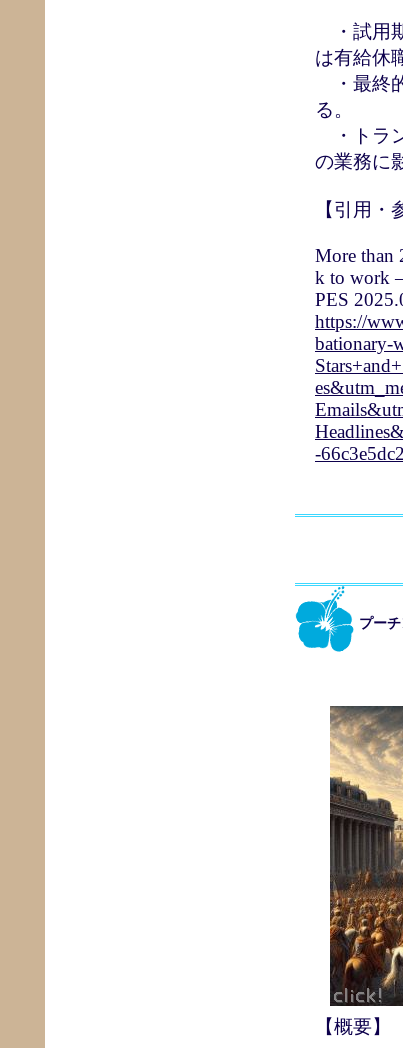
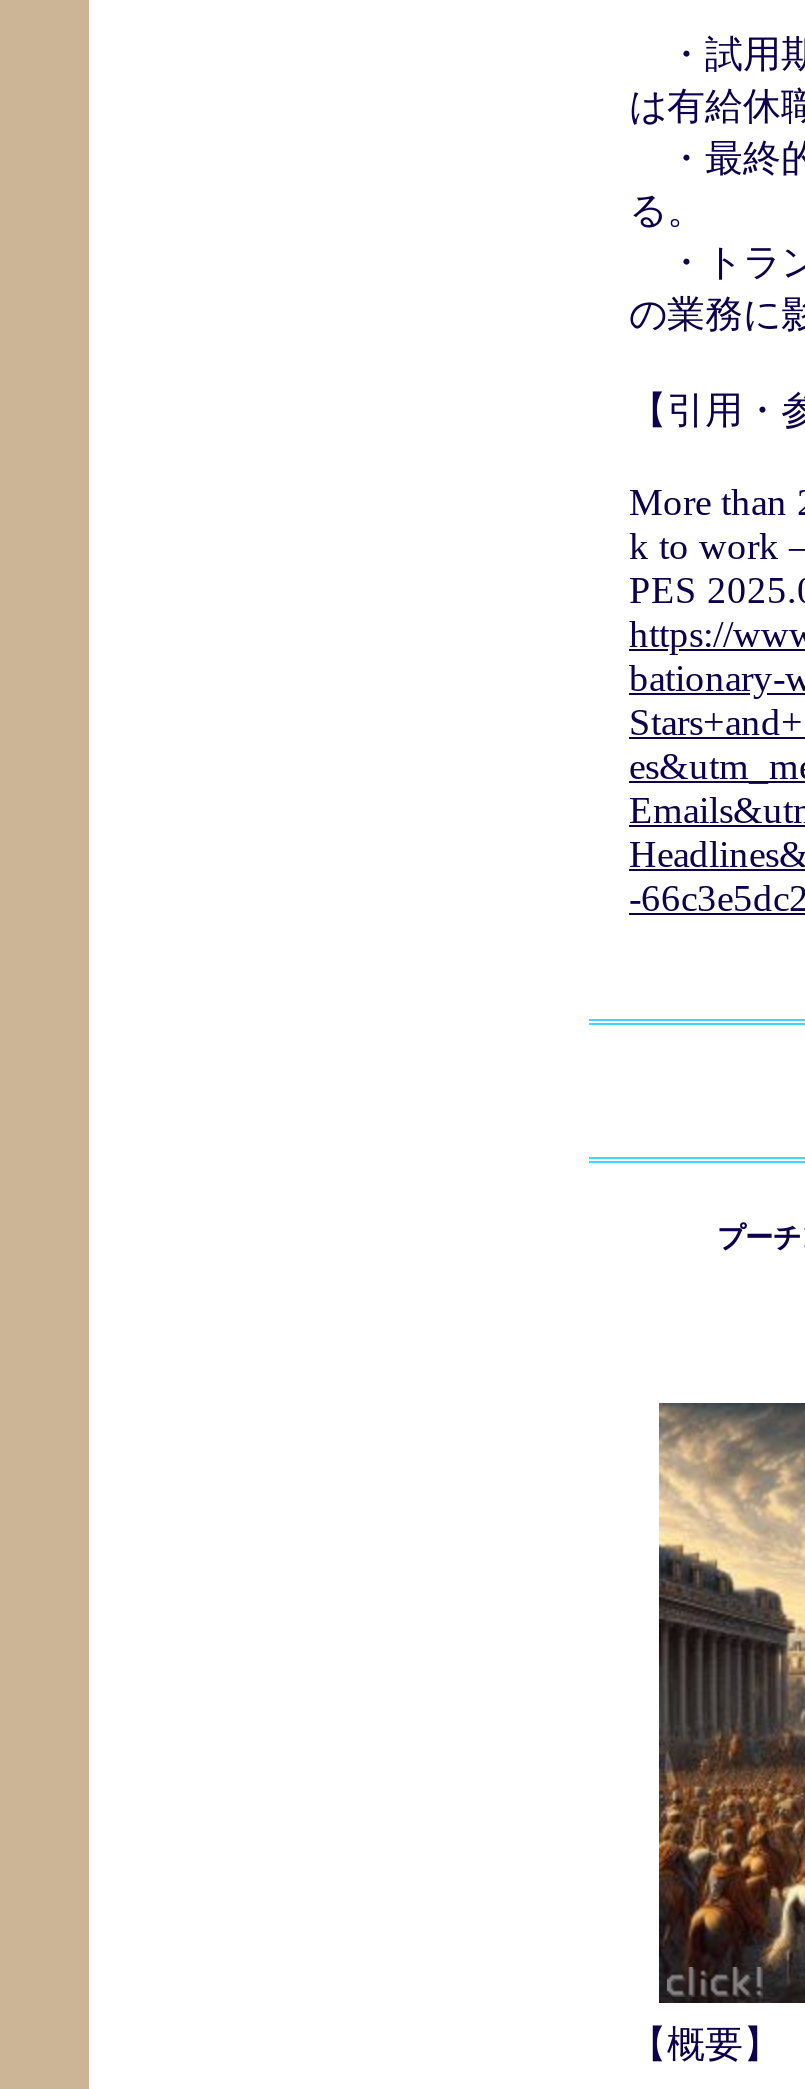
[295,585,355,653] [image] -> none

